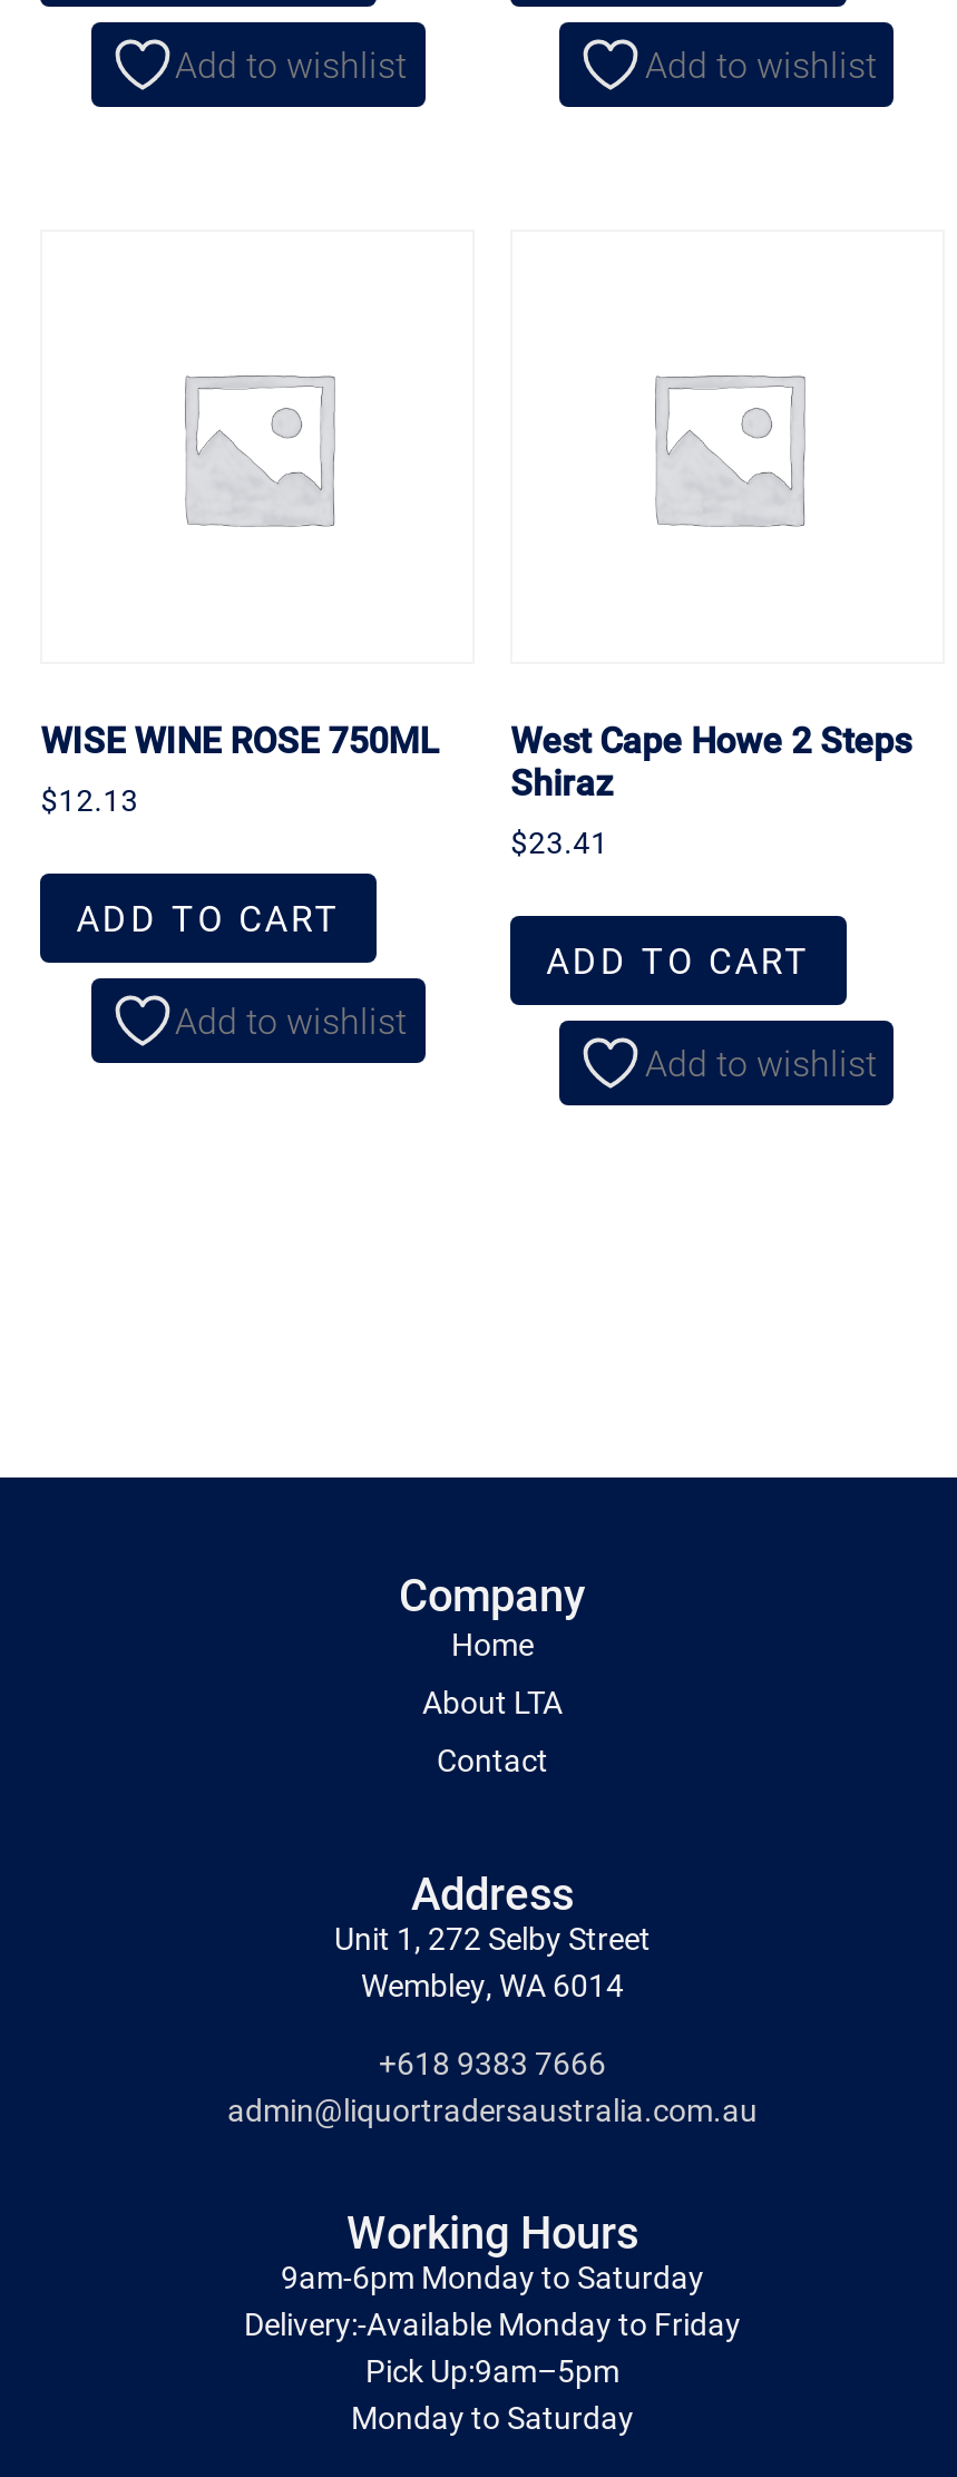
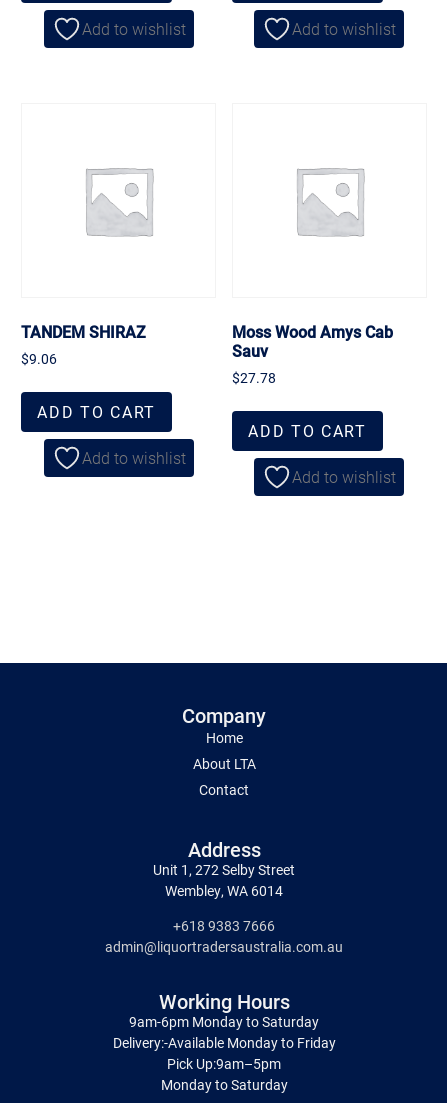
[41,715,439,820] WISE WINE ROSE 750ML | $12.13 -> [21,321,146,368] TANDEM SHIRAZ | $9.06
[510,715,912,862] West Cape Howe 2 Steps | Shiraz | $23.41 -> [232,321,393,387] Moss Wood Amys Cab | Sauv | $27.78

